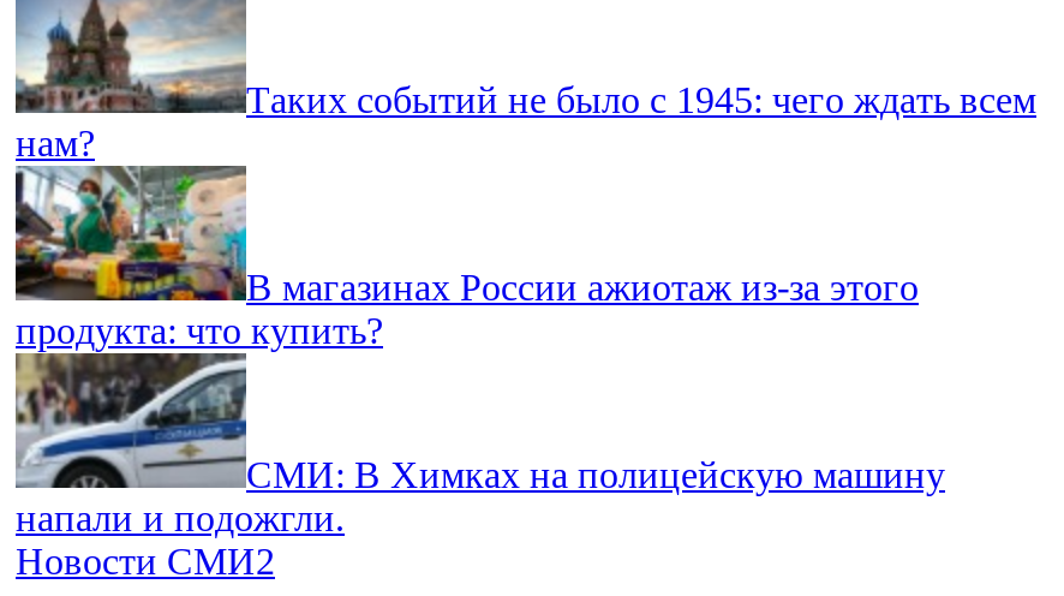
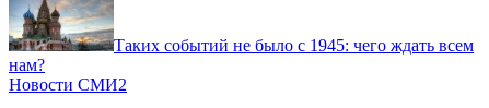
[13,163,919,351] [image] | В магазинах России ажиотаж из-за этого | продукта: что купить? -> none
[16,370,945,538] [image] | СМИ: В Химках на полицейскую машину | напали и подожгли. -> none

